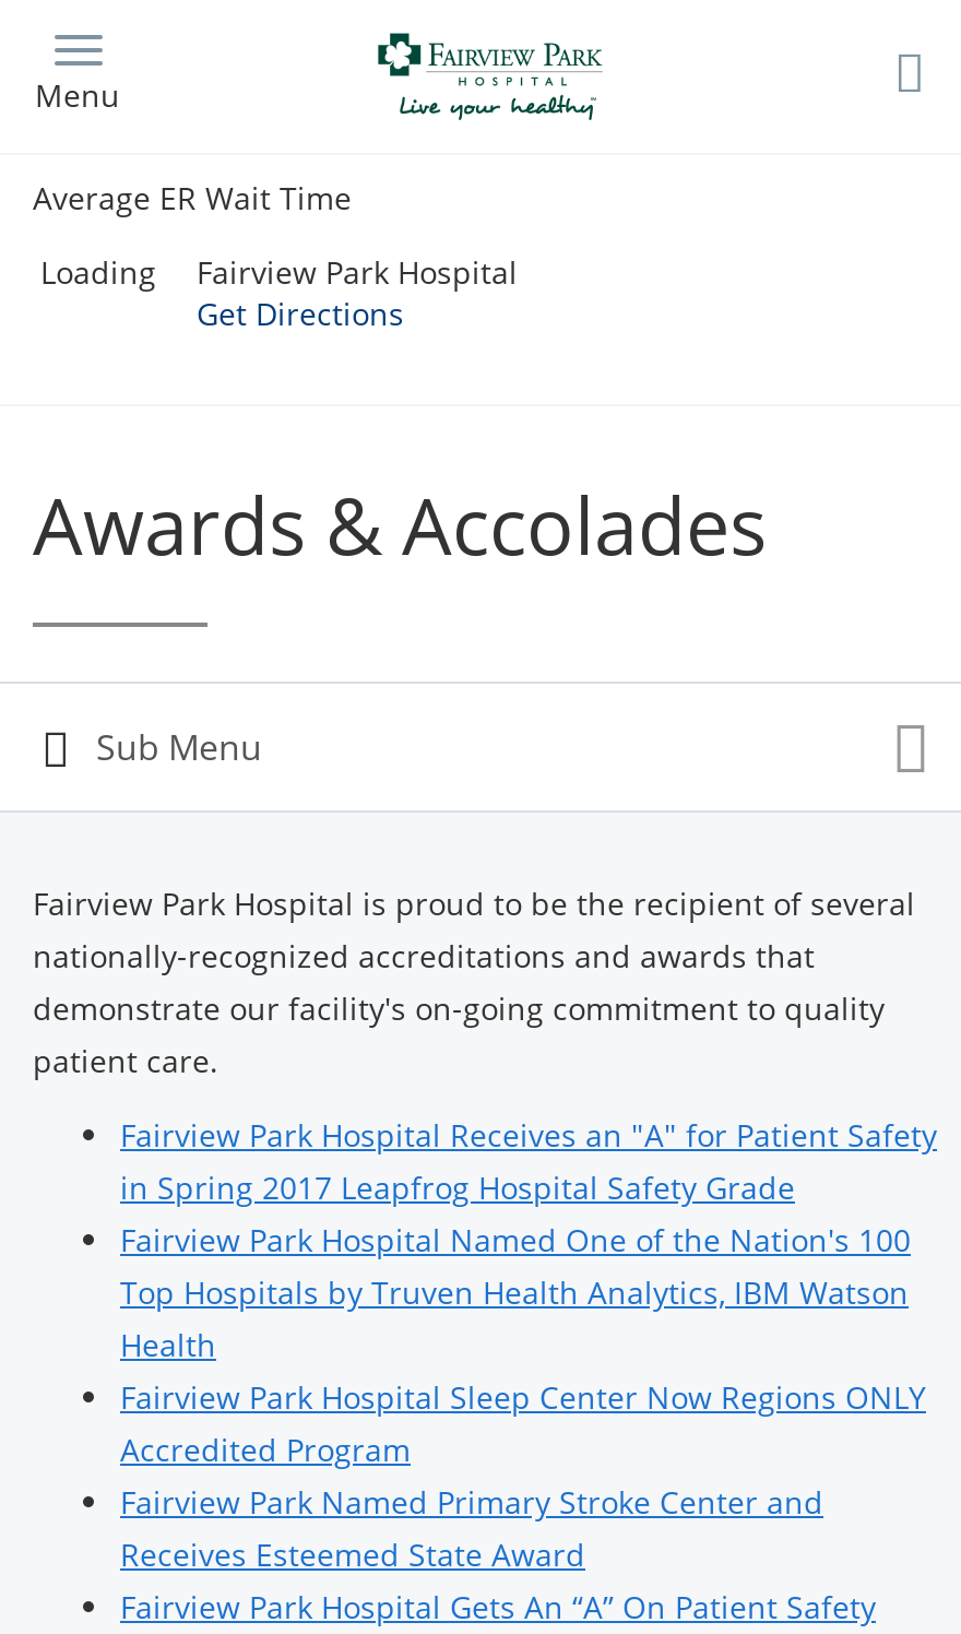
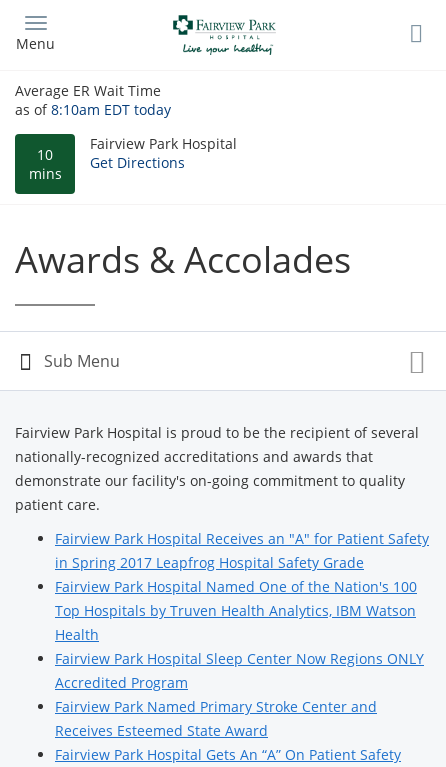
[40,251,156,293] Loading -> [15,100,171,183] as of 8:10am EDT today | 10 | mins

